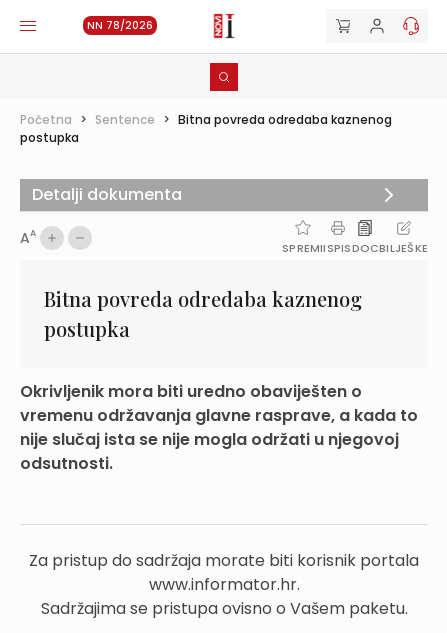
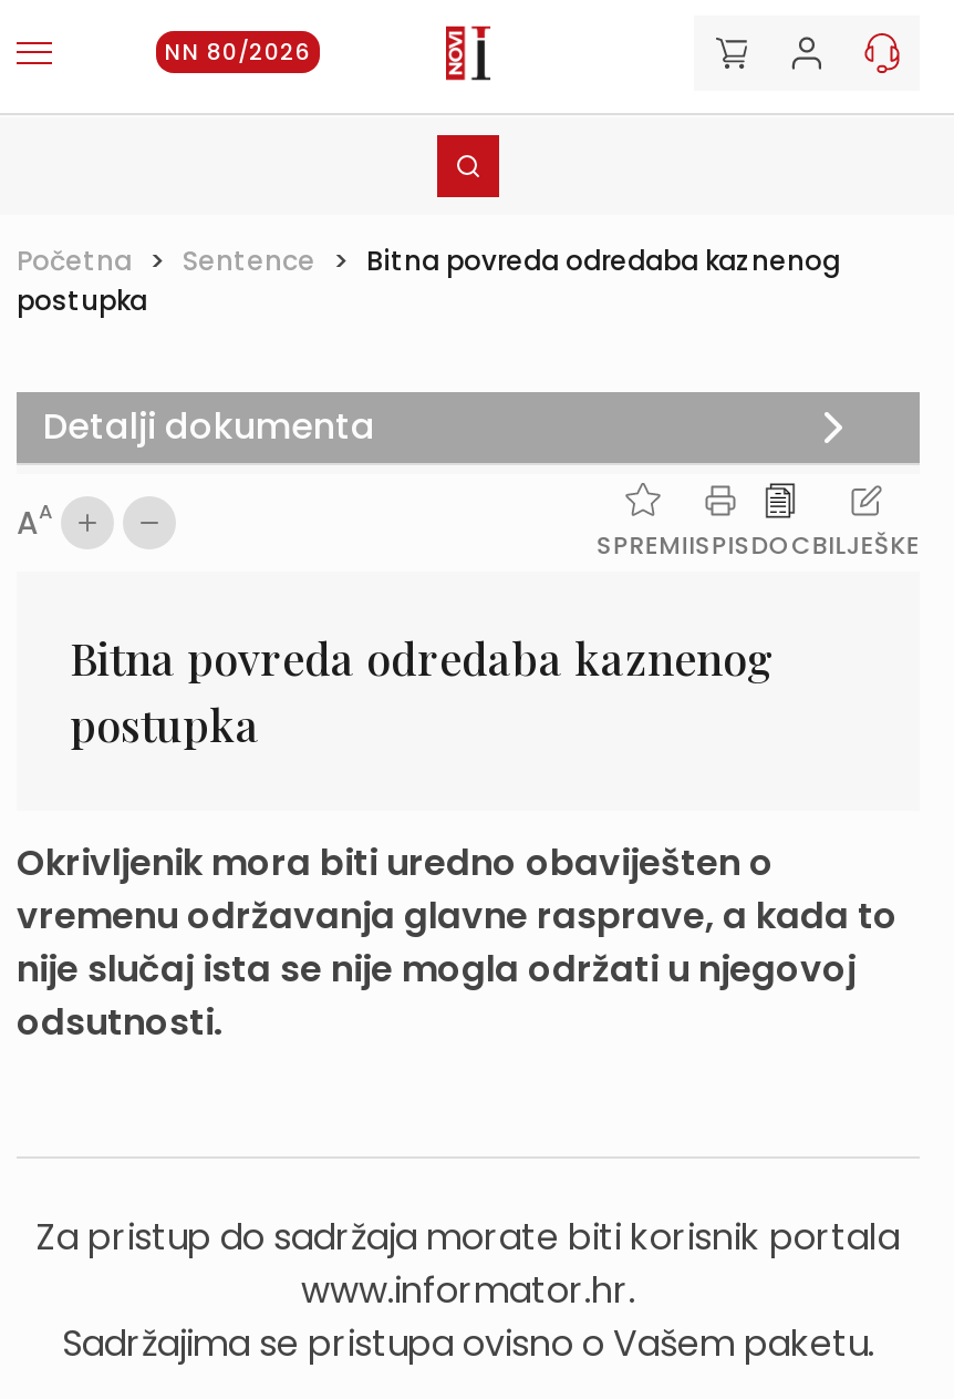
[87,18,153,33] NN 78/2026 -> [165,35,311,69] NN 80/2026

